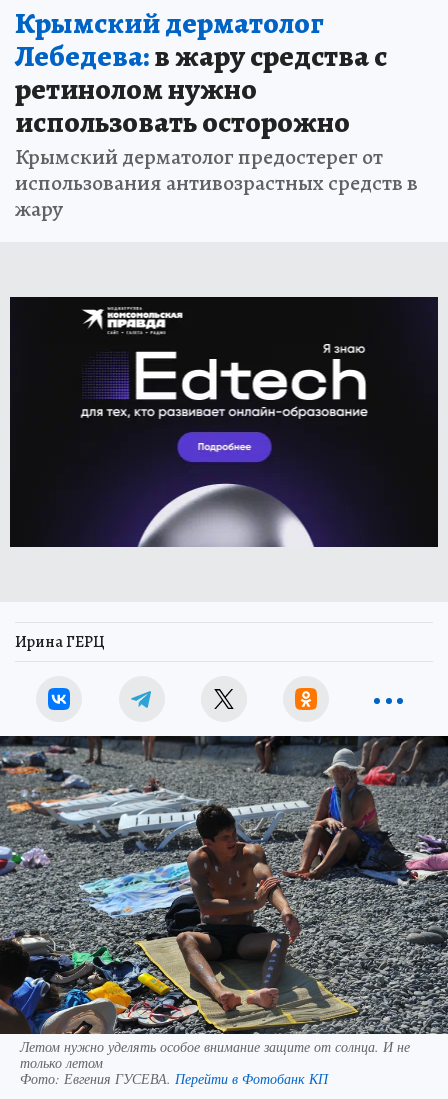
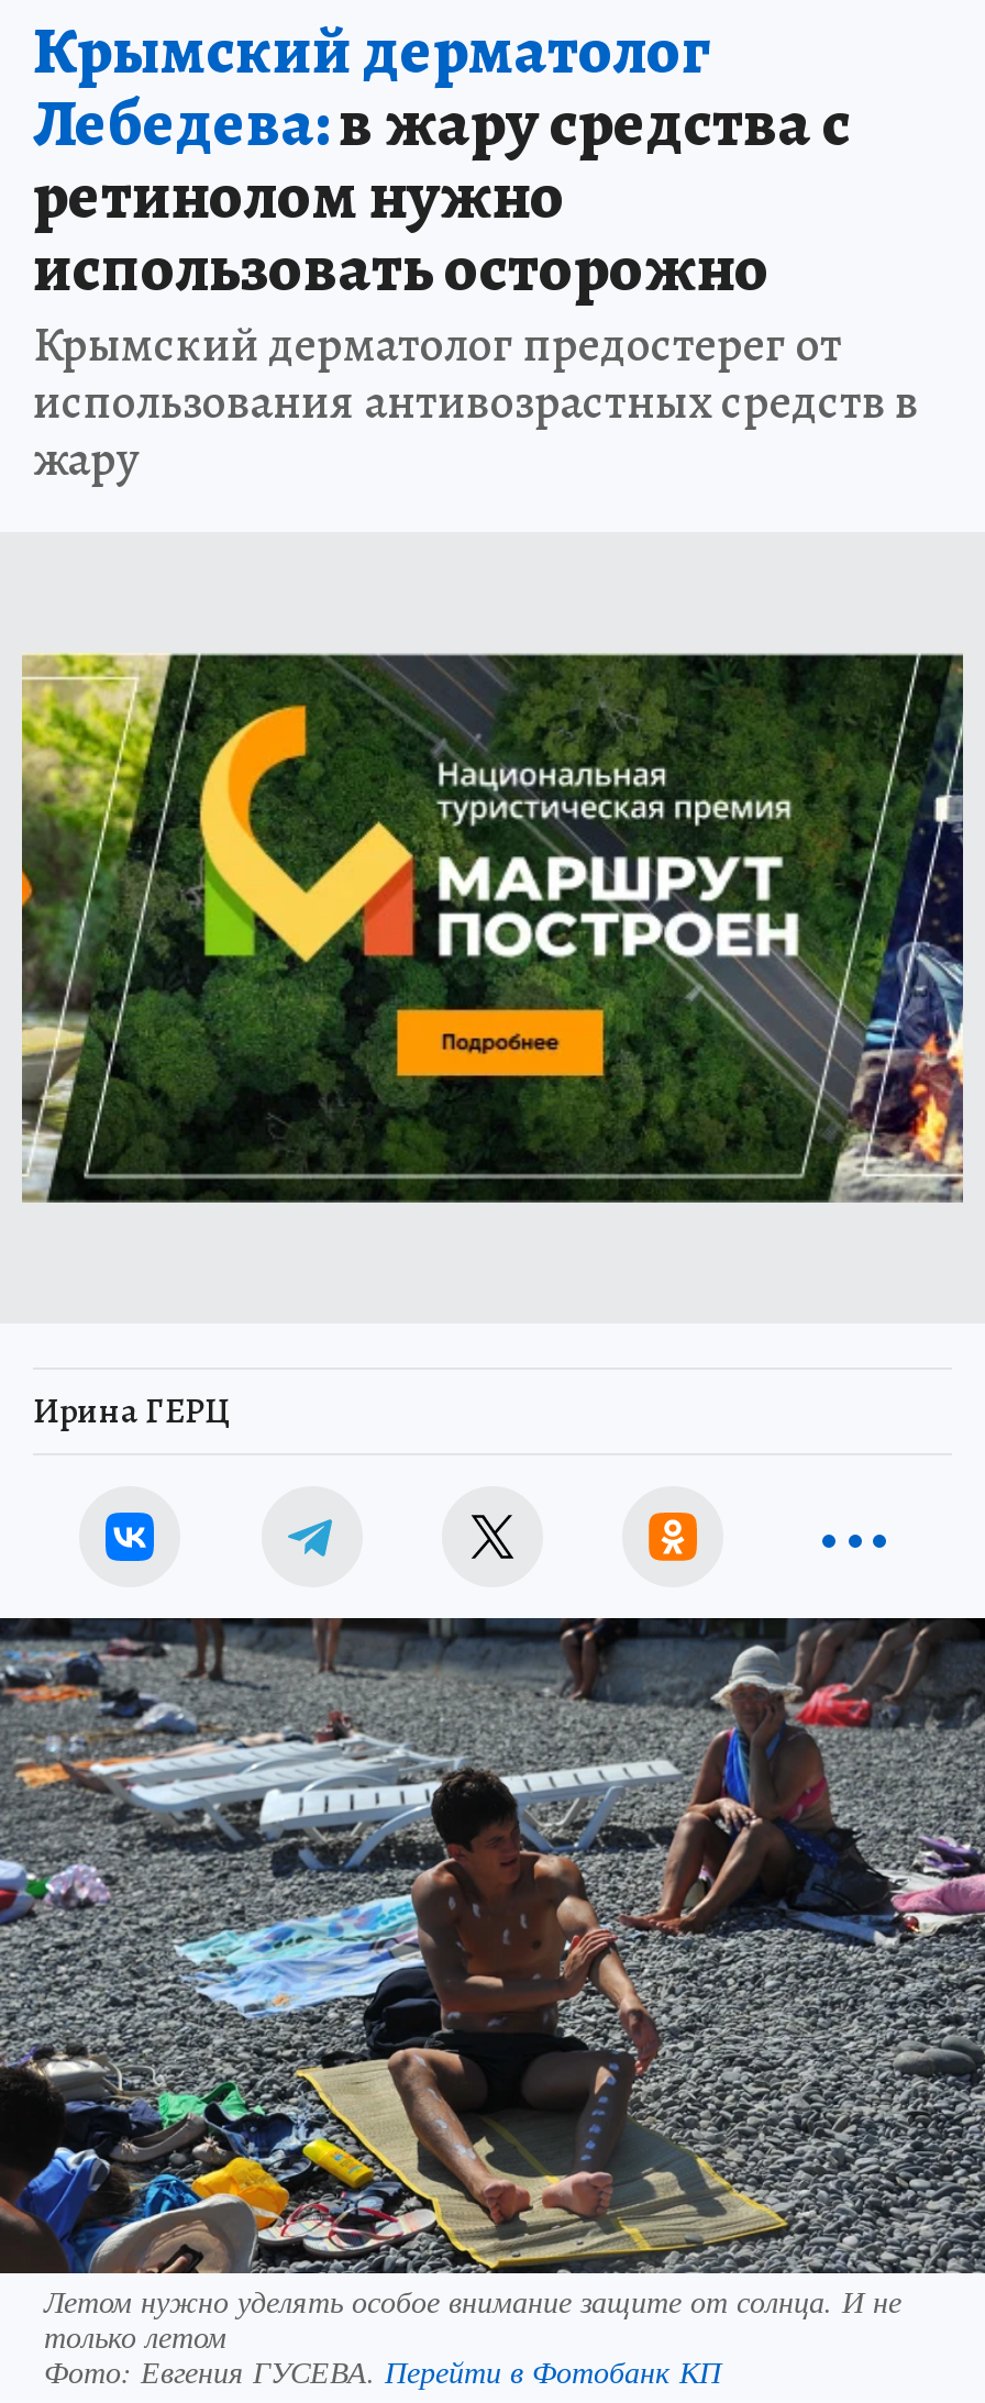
[9,296,439,547] [image] -> [20,653,965,1205] [image]

